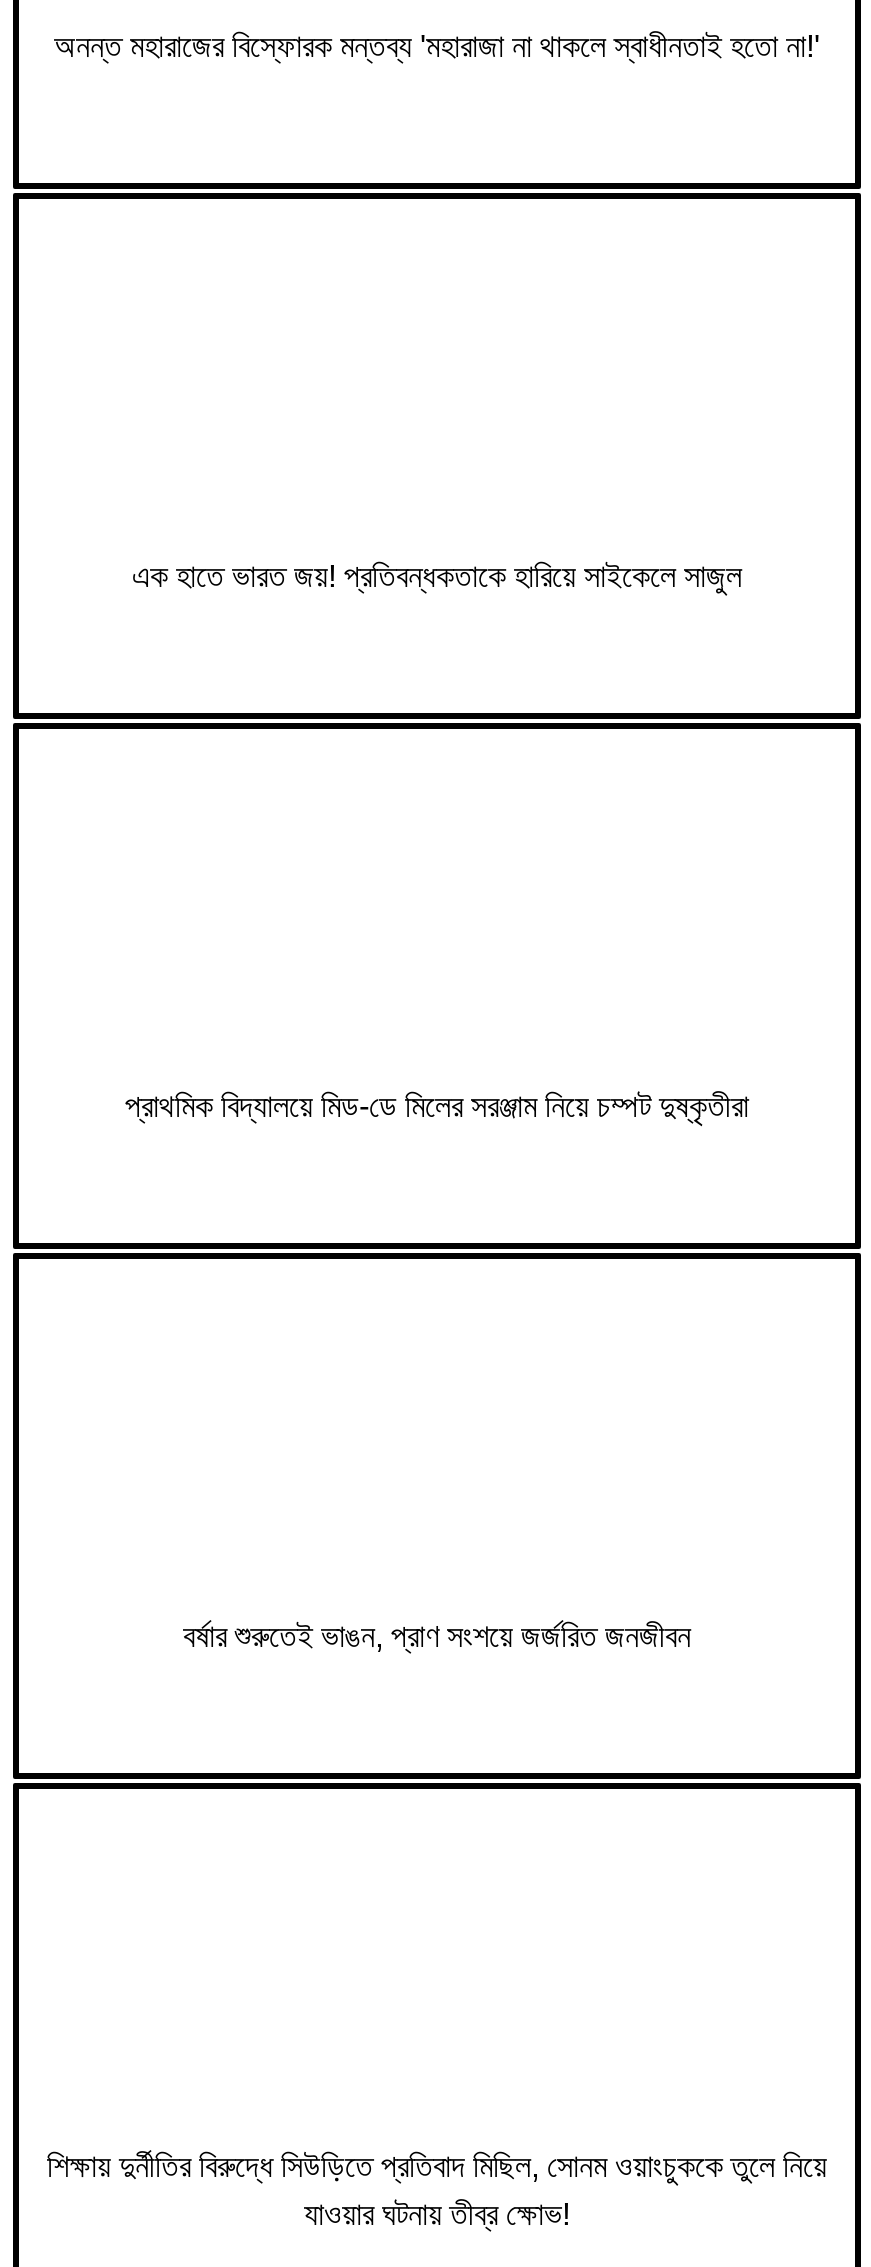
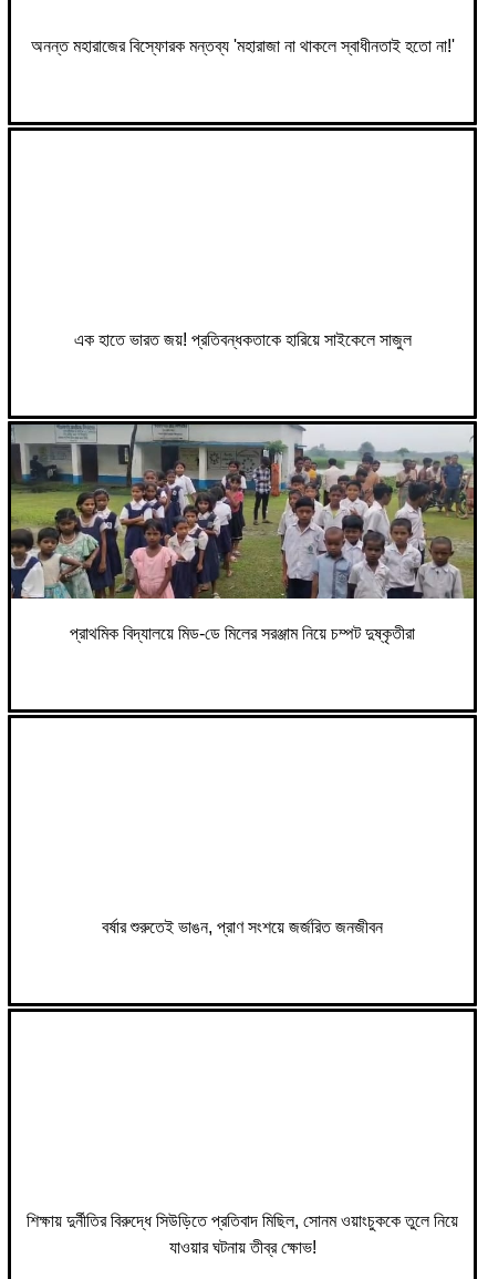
none -> [11,424,474,600] [image]

